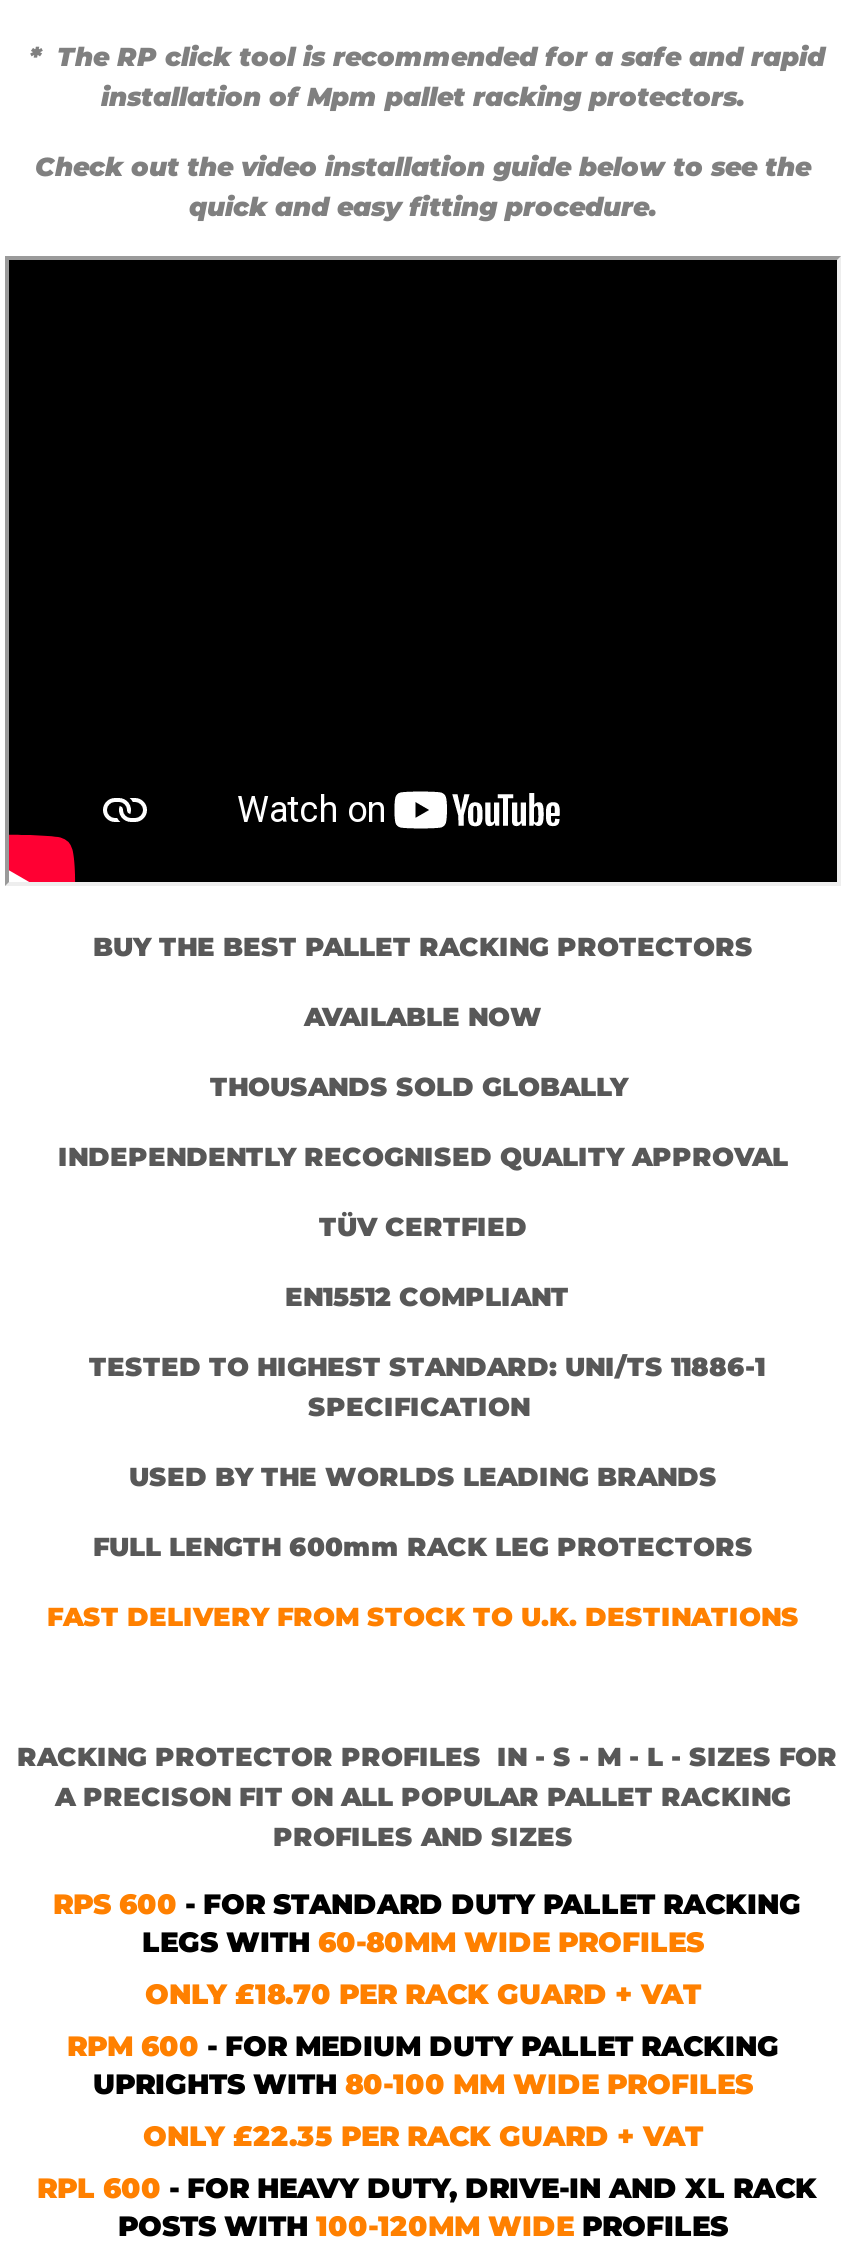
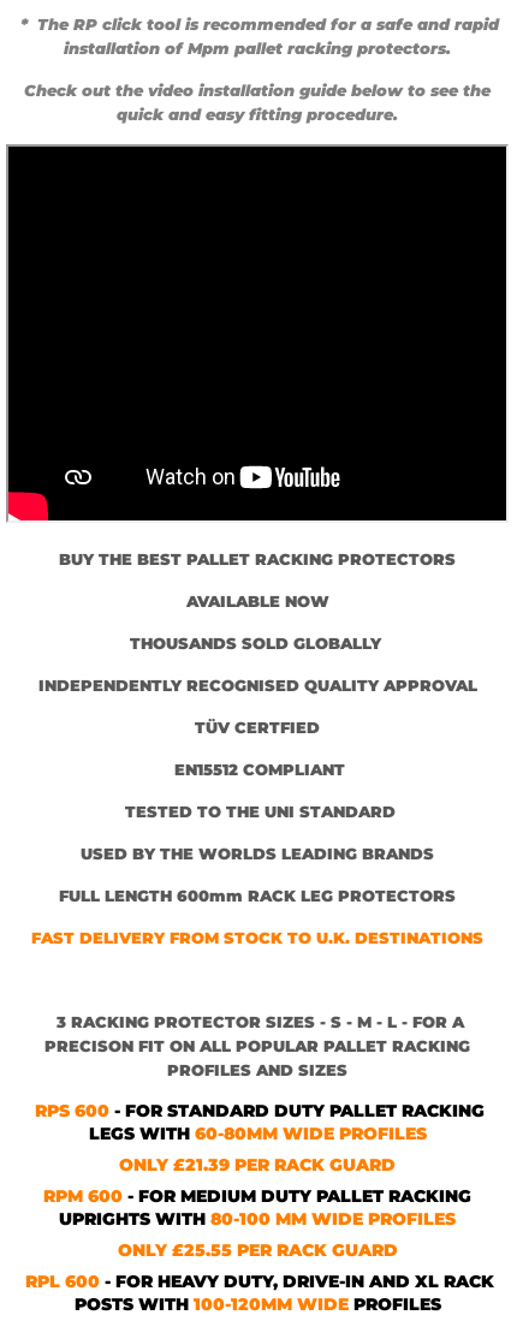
[81,1350,765,1422] TESTED TO HIGHEST STANDARD: UNI/TS 11886-1 | SPECIFICATION -> [120,801,395,821] TESTED TO THE UNI STANDARD
[9,1740,837,1812] RACKING PROTECTOR PROFILES IN - S - M - L - SIZES FOR | A PRECISON FIT ON ALL POPULAR PALLET RACKING -> [44,1012,470,1055] 3 RACKING PROTECTOR SIZES - S - M - L - FOR A | PRECISON FIT ON ALL POPULAR PALLET RACKING
[145,1978,701,2010] ONLY £18.70 PER RACK GUARD + VAT -> [119,1155,396,1174] ONLY £21.39 PER RACK GUARD
[143,2119,703,2151] ONLY £22.35 PER RACK GUARD + VAT -> [117,1240,397,1259] ONLY £25.55 PER RACK GUARD

